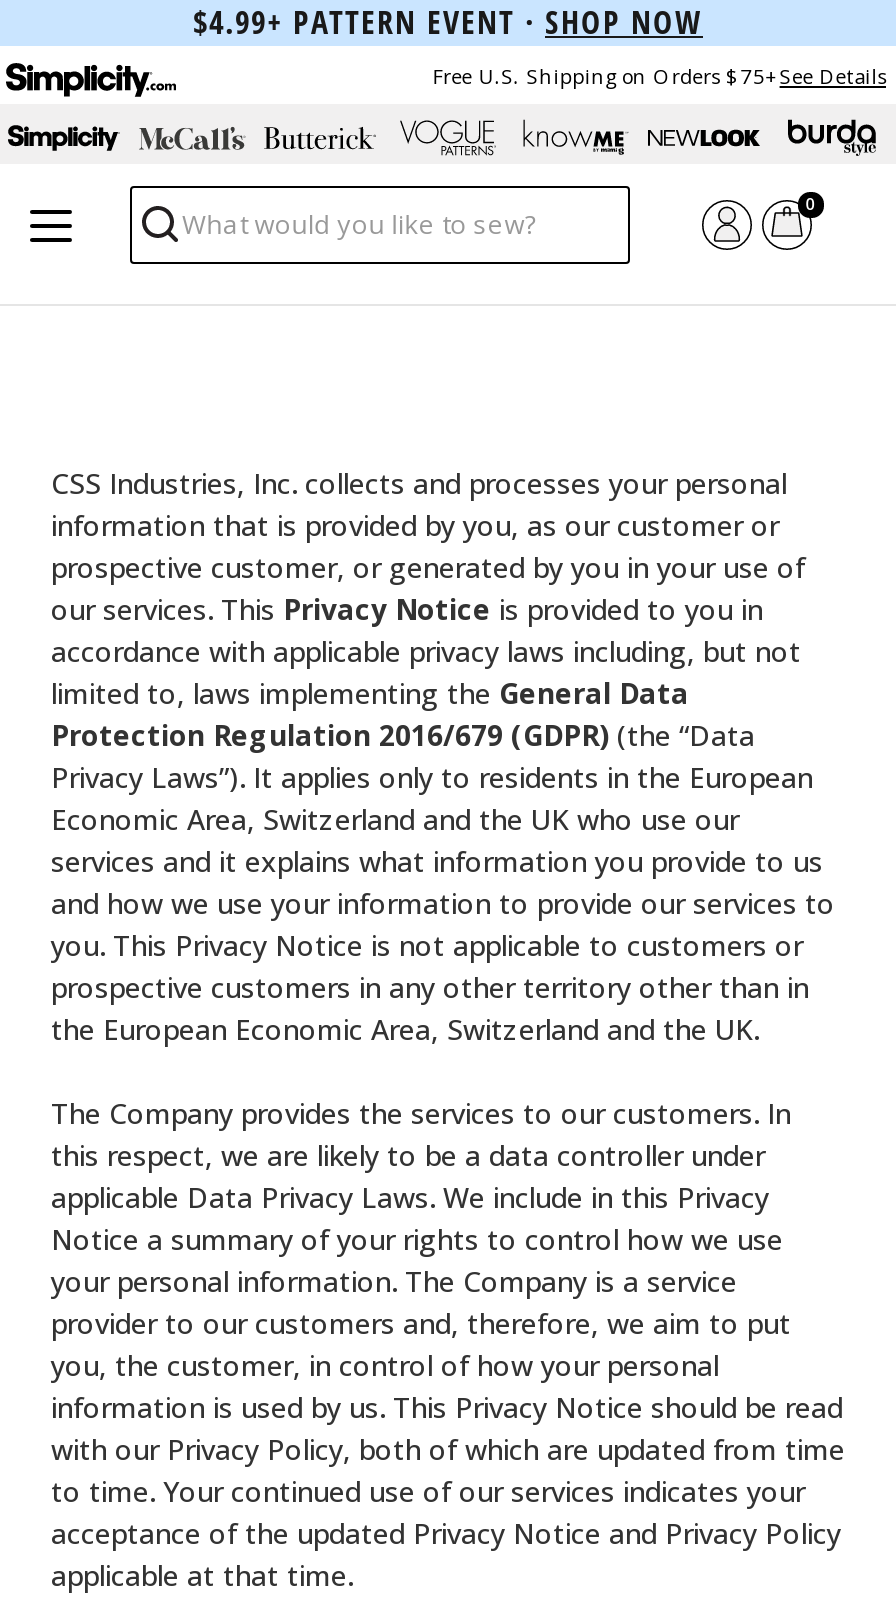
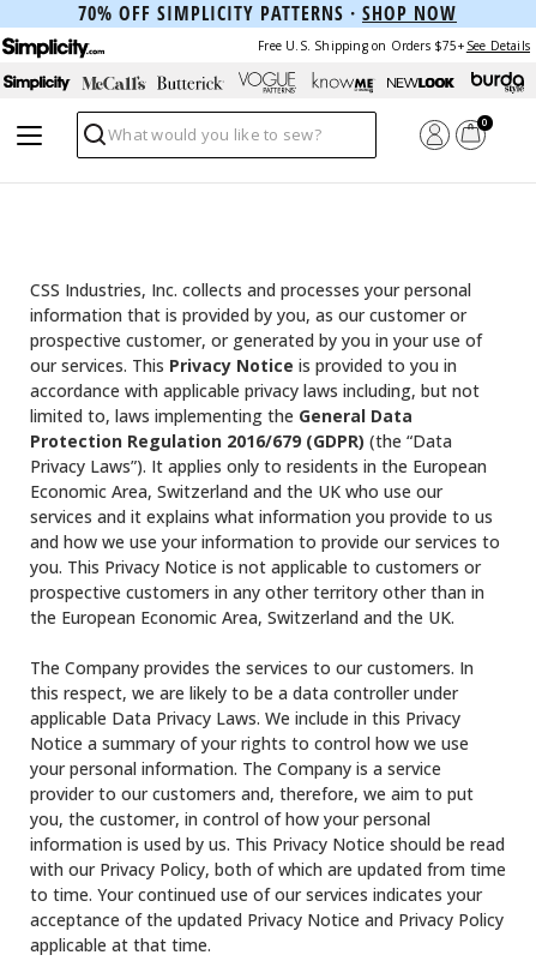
[193,0,703,44] $4.99+ PATTERN EVENT · SHOP NOW -> [78,0,457,26] 70% OFF SIMPLICITY PATTERNS · SHOP NOW

